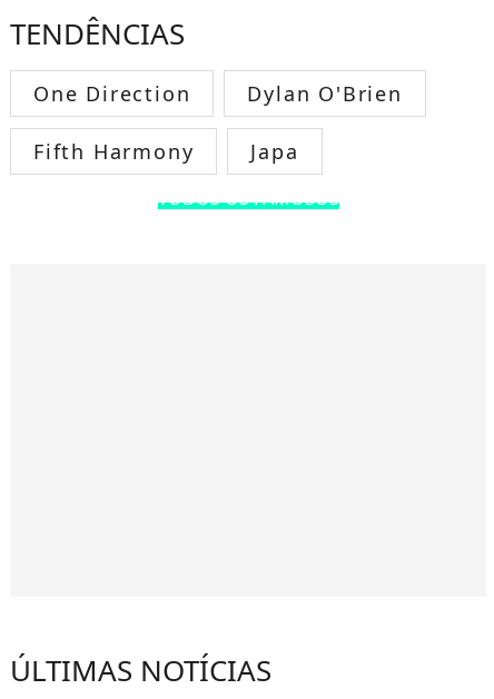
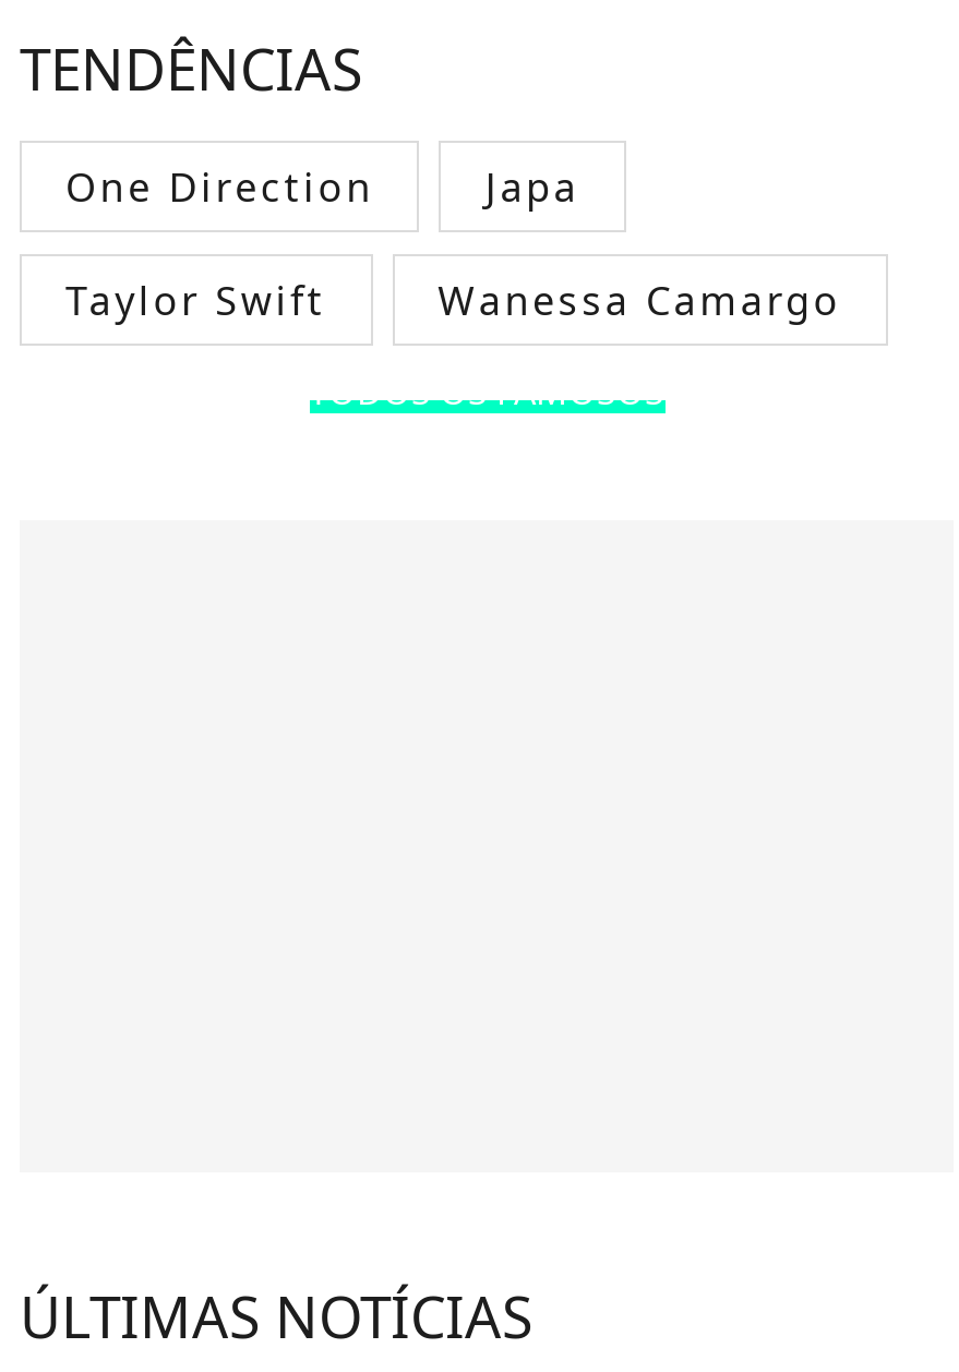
[33,80,403,164] Dylan O'Brien | Fifth Harmony -> none
none -> [65,273,841,325] Taylor Swift | Wanessa Camargo
moved [251,138,299,164] -> [485,159,580,212]: Japa

